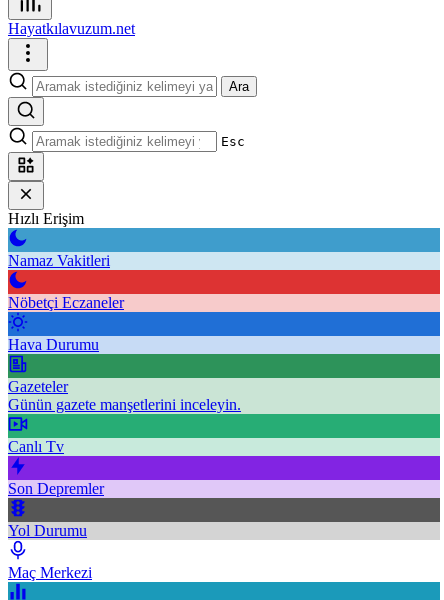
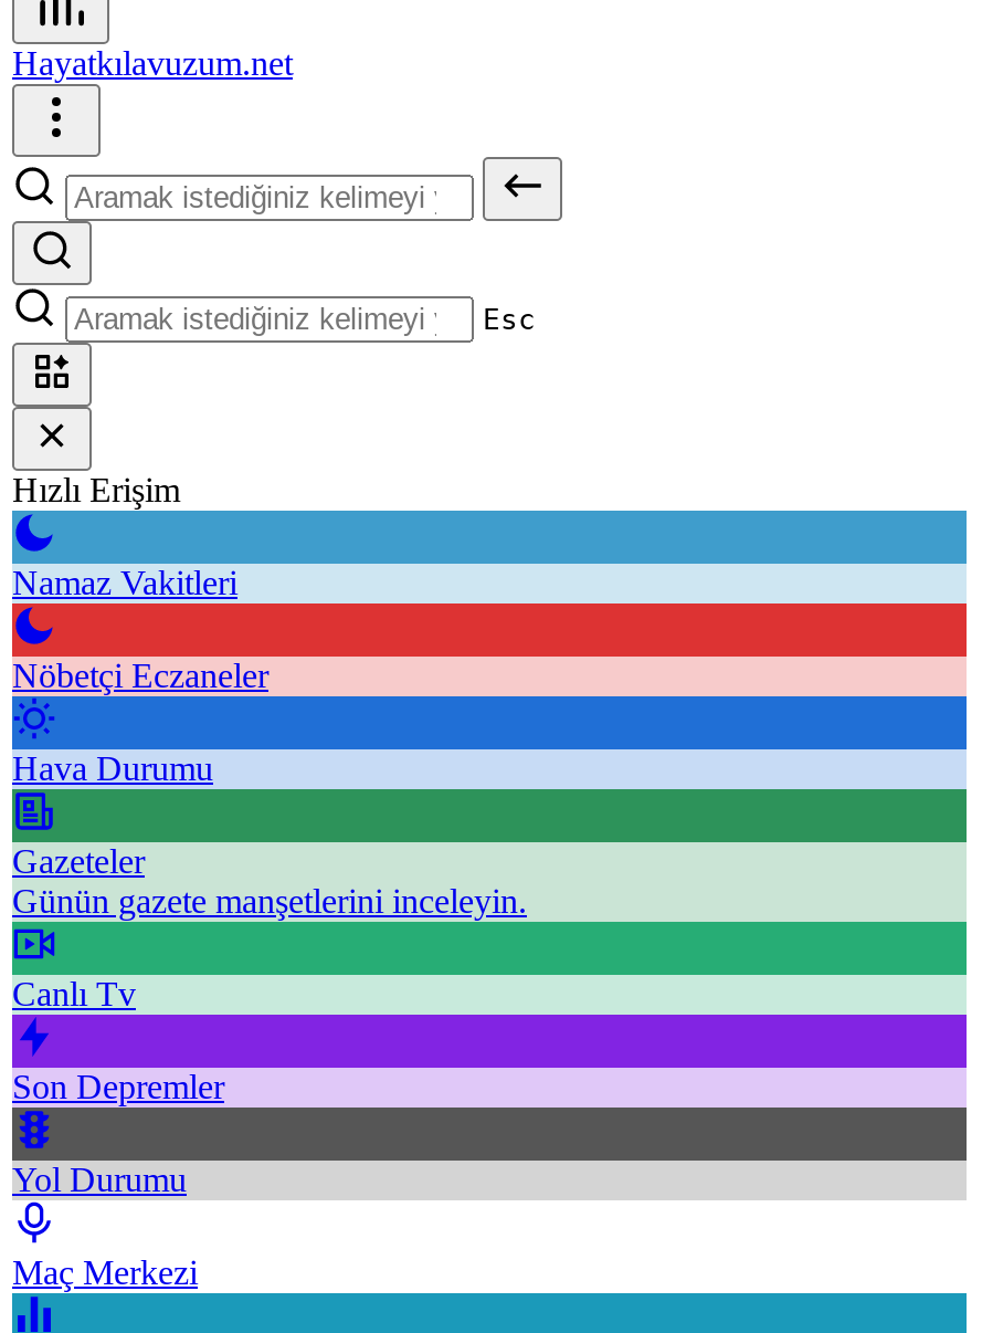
[229,79,249,94] Ara -> none

